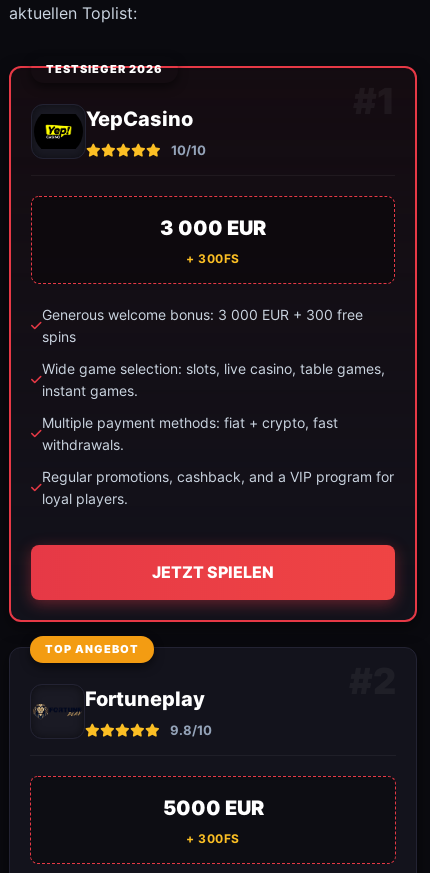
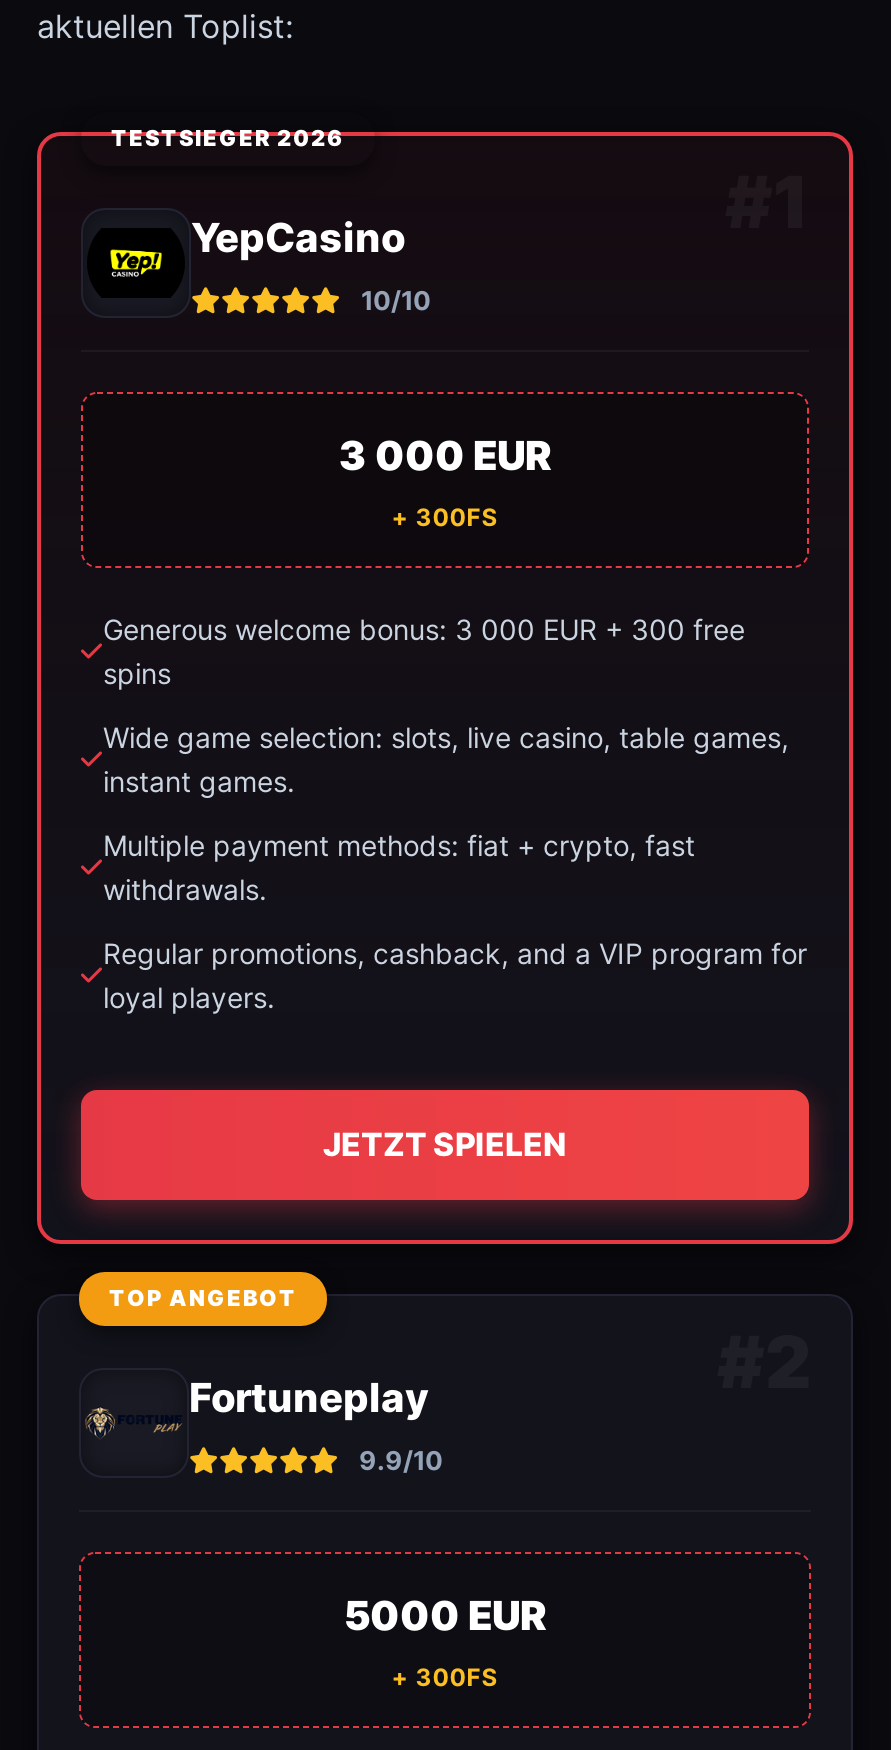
[170,722,212,738] 9.8/10 -> [359,1444,443,1476] 9.9/10

